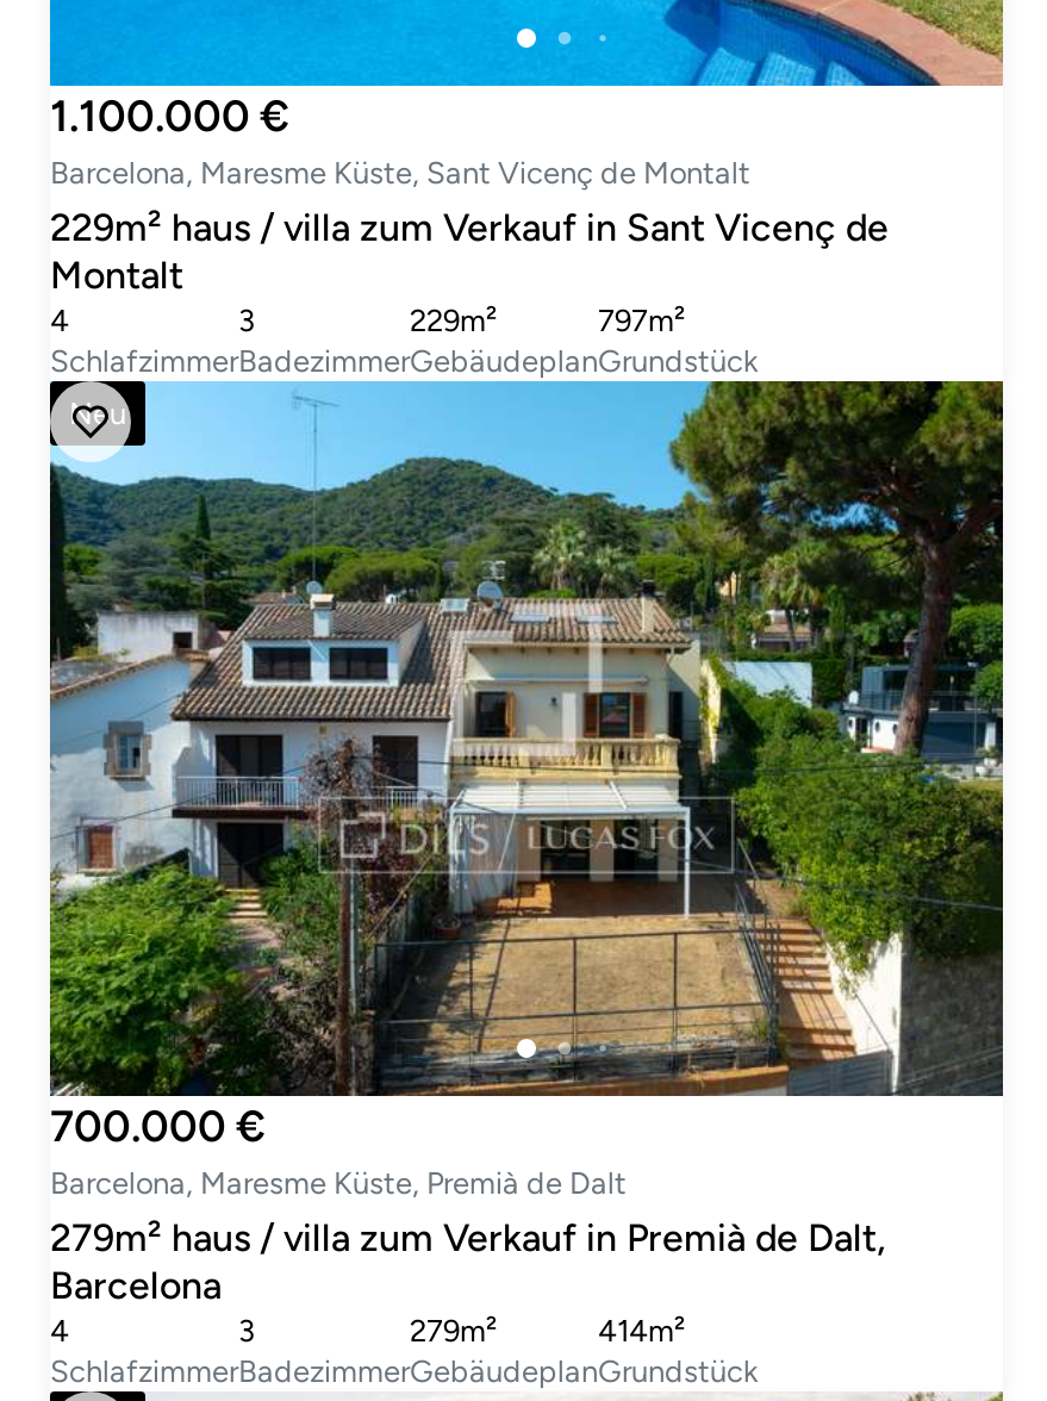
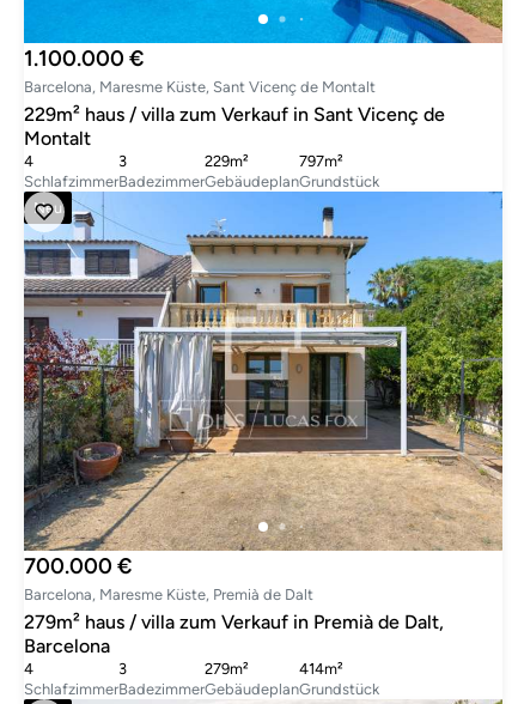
[48,379,1005,1098] [image] -> [23,190,504,551] [image]

